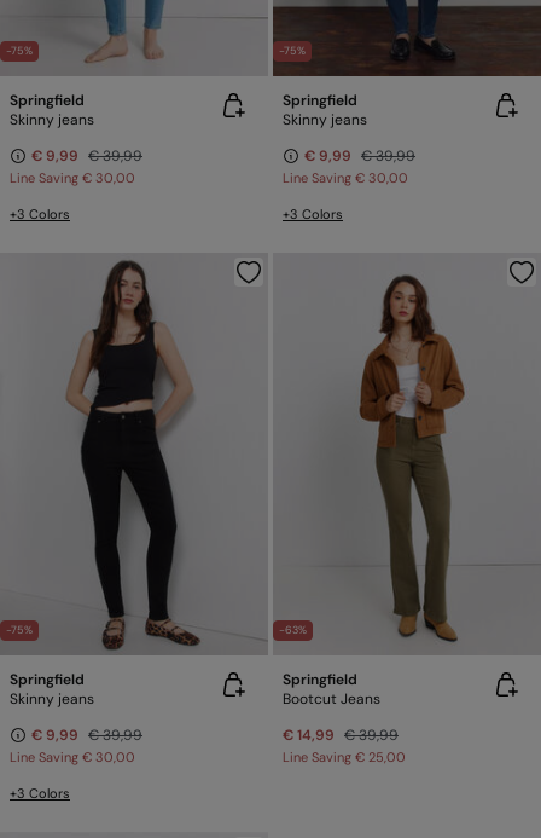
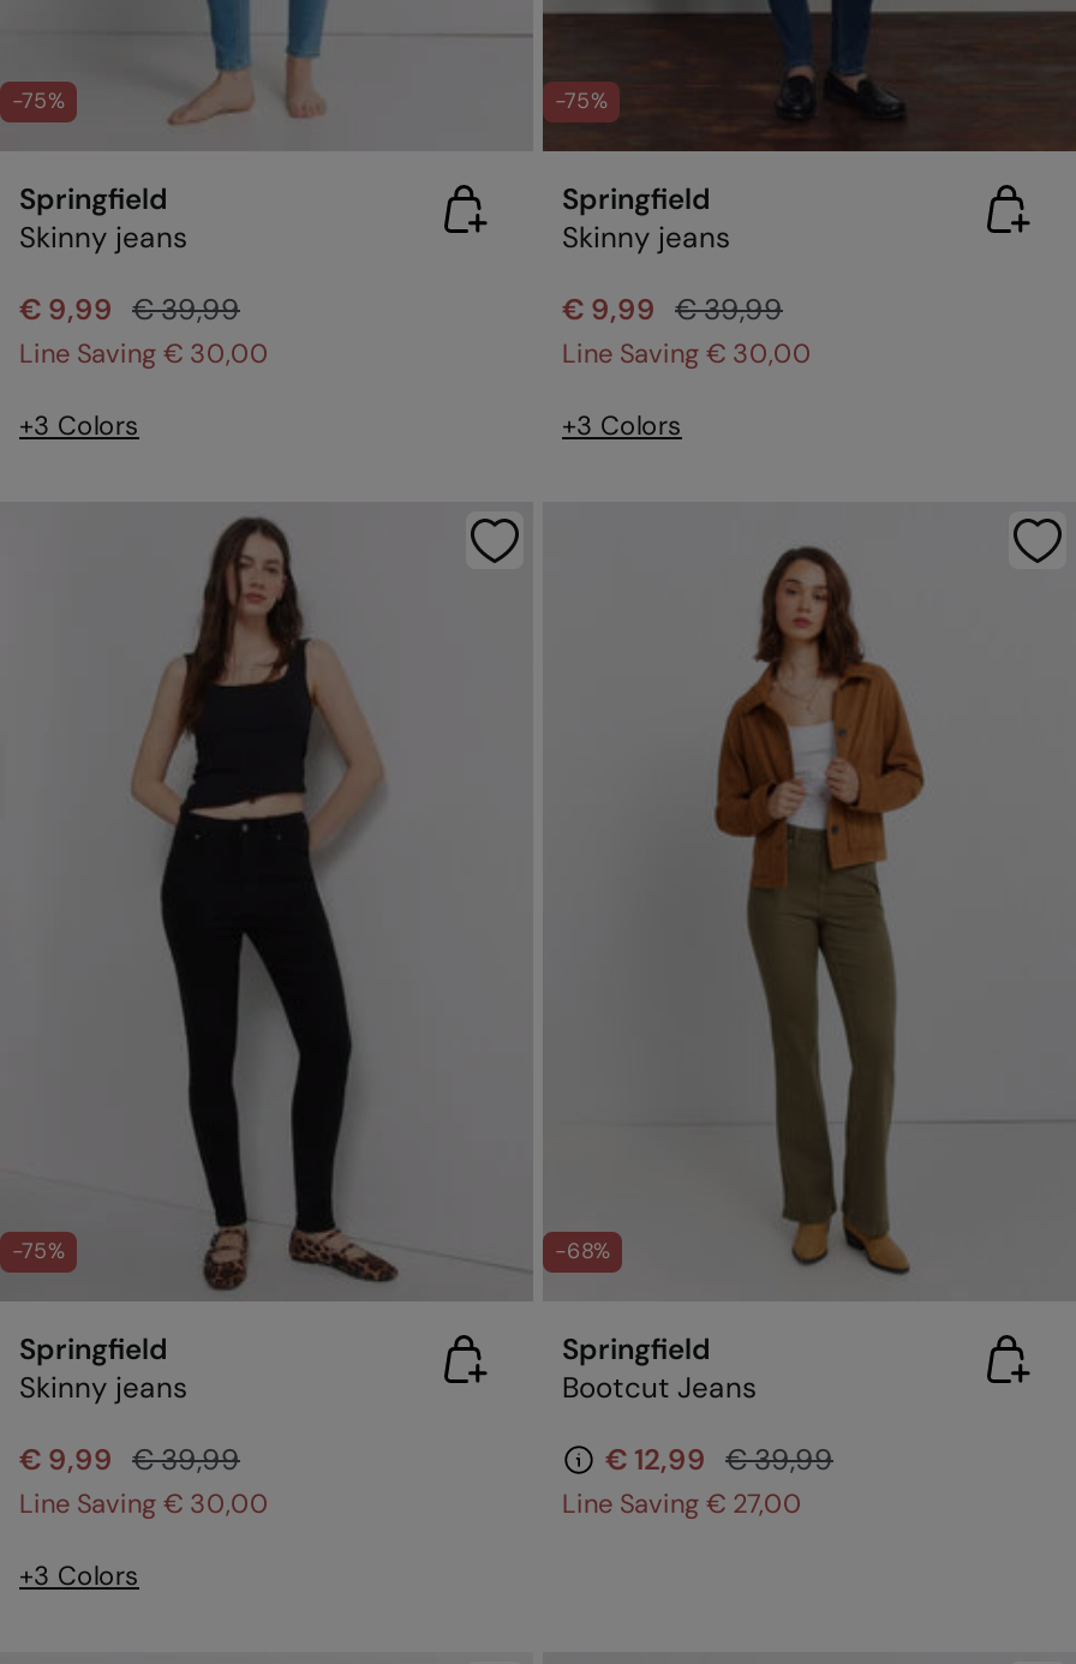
[279,623,307,637] -63% -> [555,1237,610,1265] -68%
[283,726,399,745] € 14,99 € 39,99 -> [605,1441,833,1479] € 12,99 € 39,99
[283,749,406,765] Line Saving € 25,00 -> [562,1486,802,1520] Line Saving € 27,00

